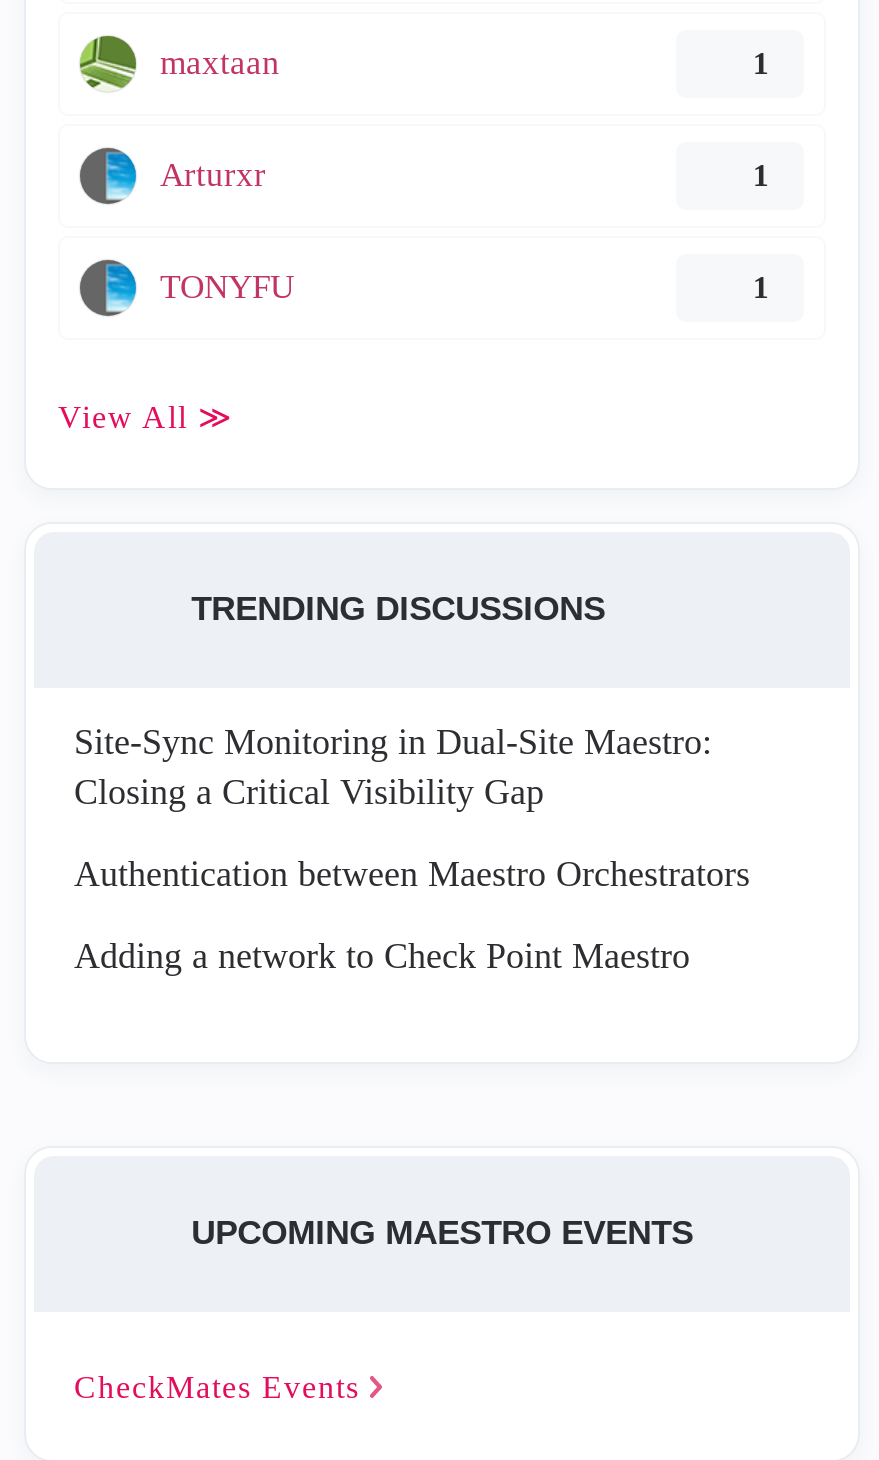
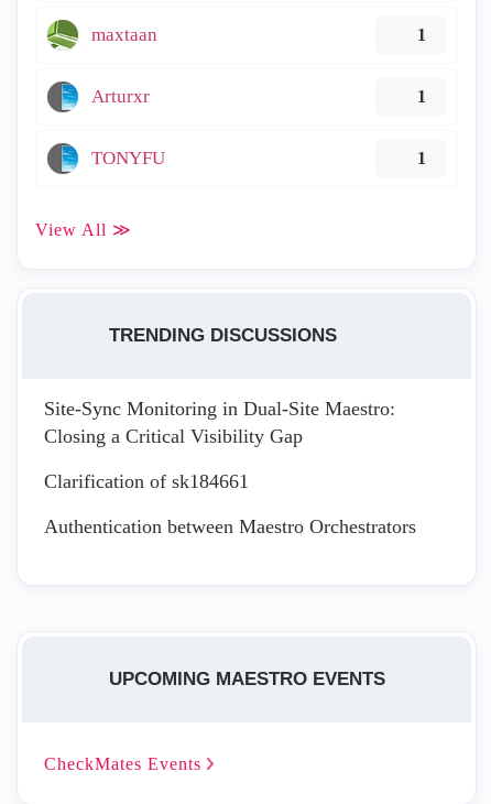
none -> [44,470,249,492] Clarification of sk184661
moved [74,854,750,894] -> [44,515,416,537]: Authentication between Maestro Orchestrators
[74,936,690,976] Adding a network to Check Point Maestro -> none

